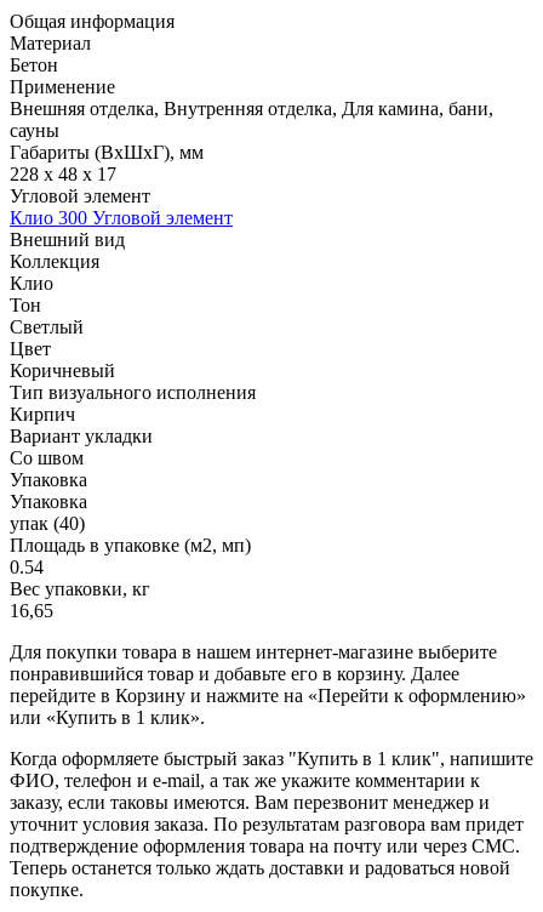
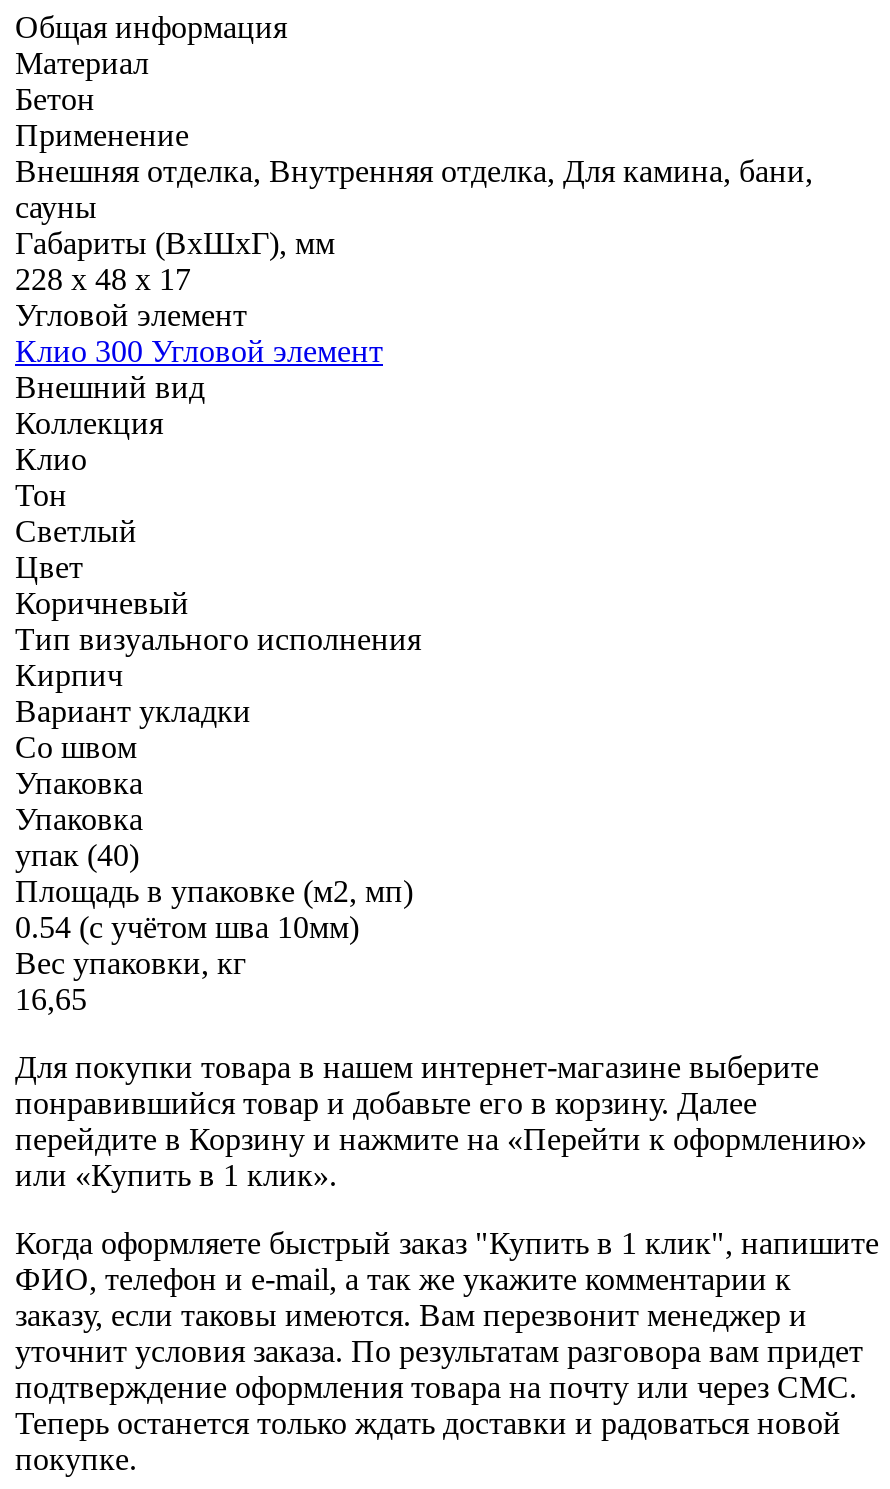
[10,556,44,577] 0.54 -> [15,910,359,944] 0.54 (с учётом шва 10мм)

